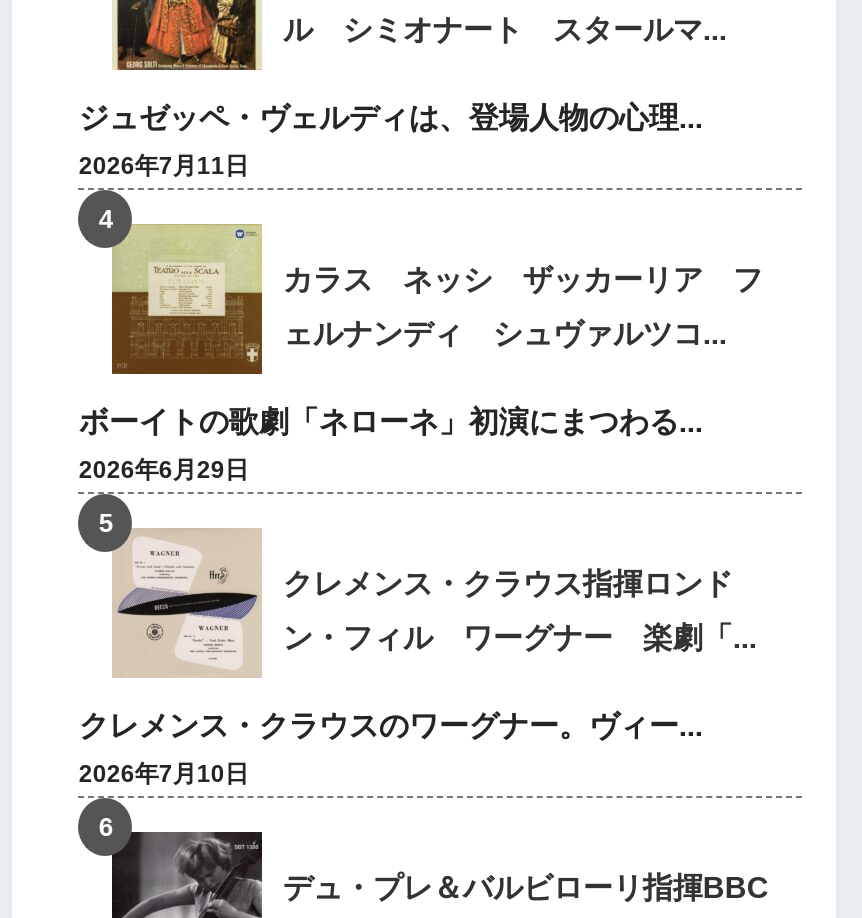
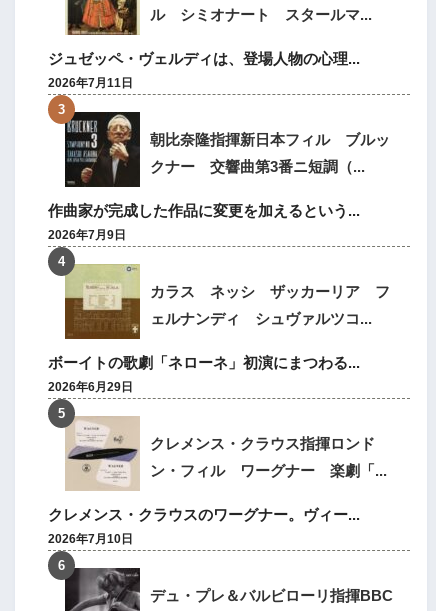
none -> [48,94,390,242] [image] | 朝比奈隆指揮新日本フィル ブルッ | クナー 交響曲第3番ニ短調（... | 作曲家が完成した作品に変更を加えるという... | 2026年7月9日

